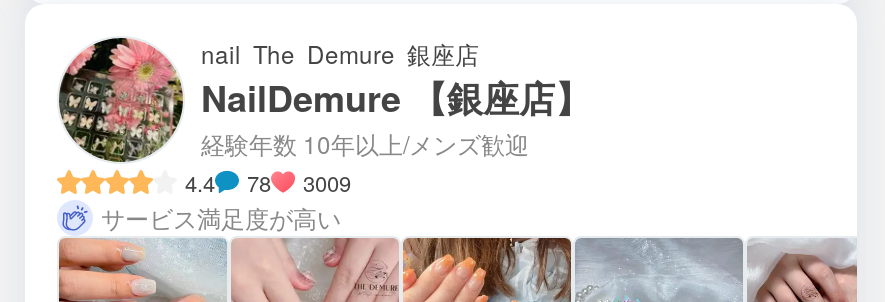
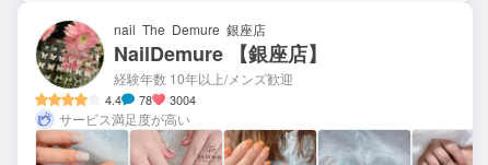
[185,167,351,199] 4.4 78 3009 -> [105,91,196,109] 4.4 78 3004

